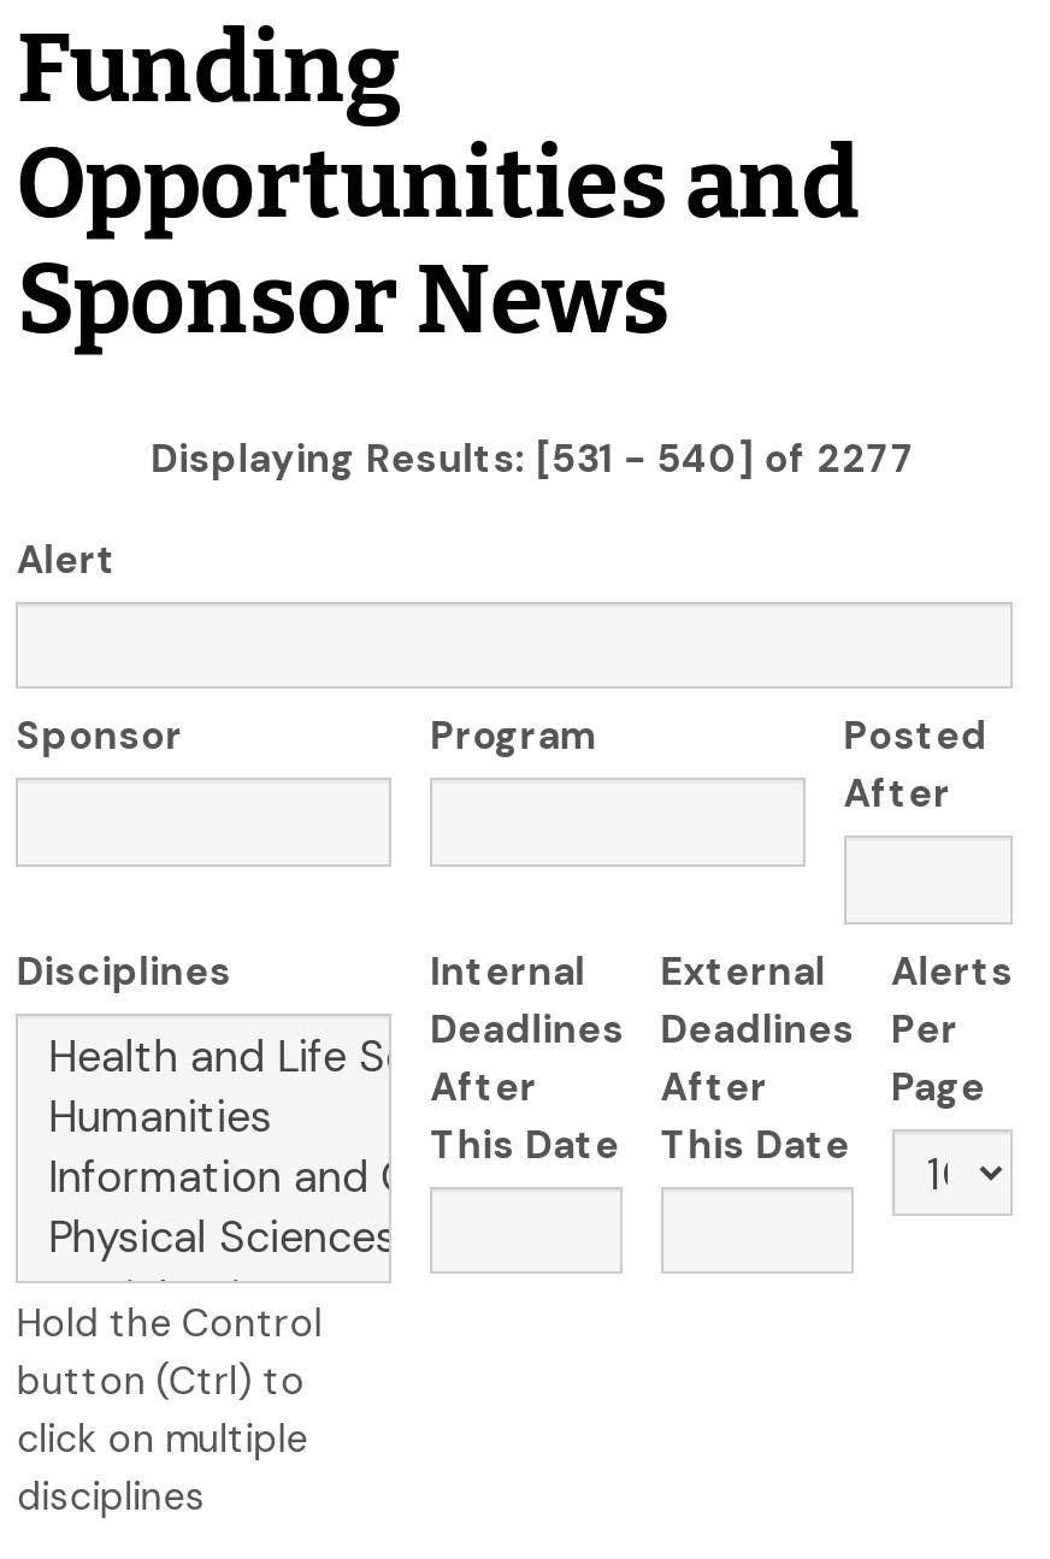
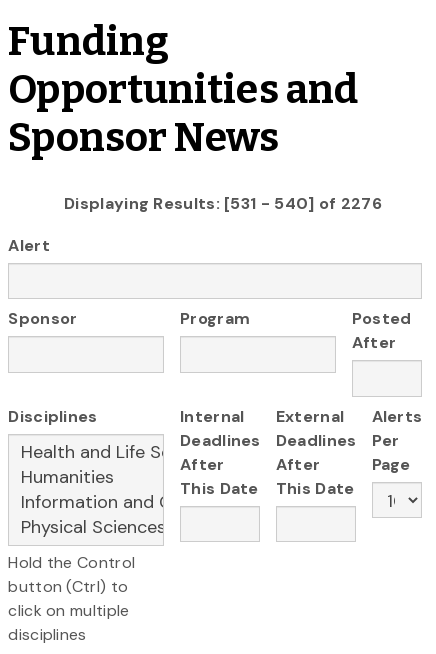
[151,433,916,484] Displaying Results: [531 - 540] of 2277 -> [64,193,382,214] Displaying Results: [531 - 540] of 2276

